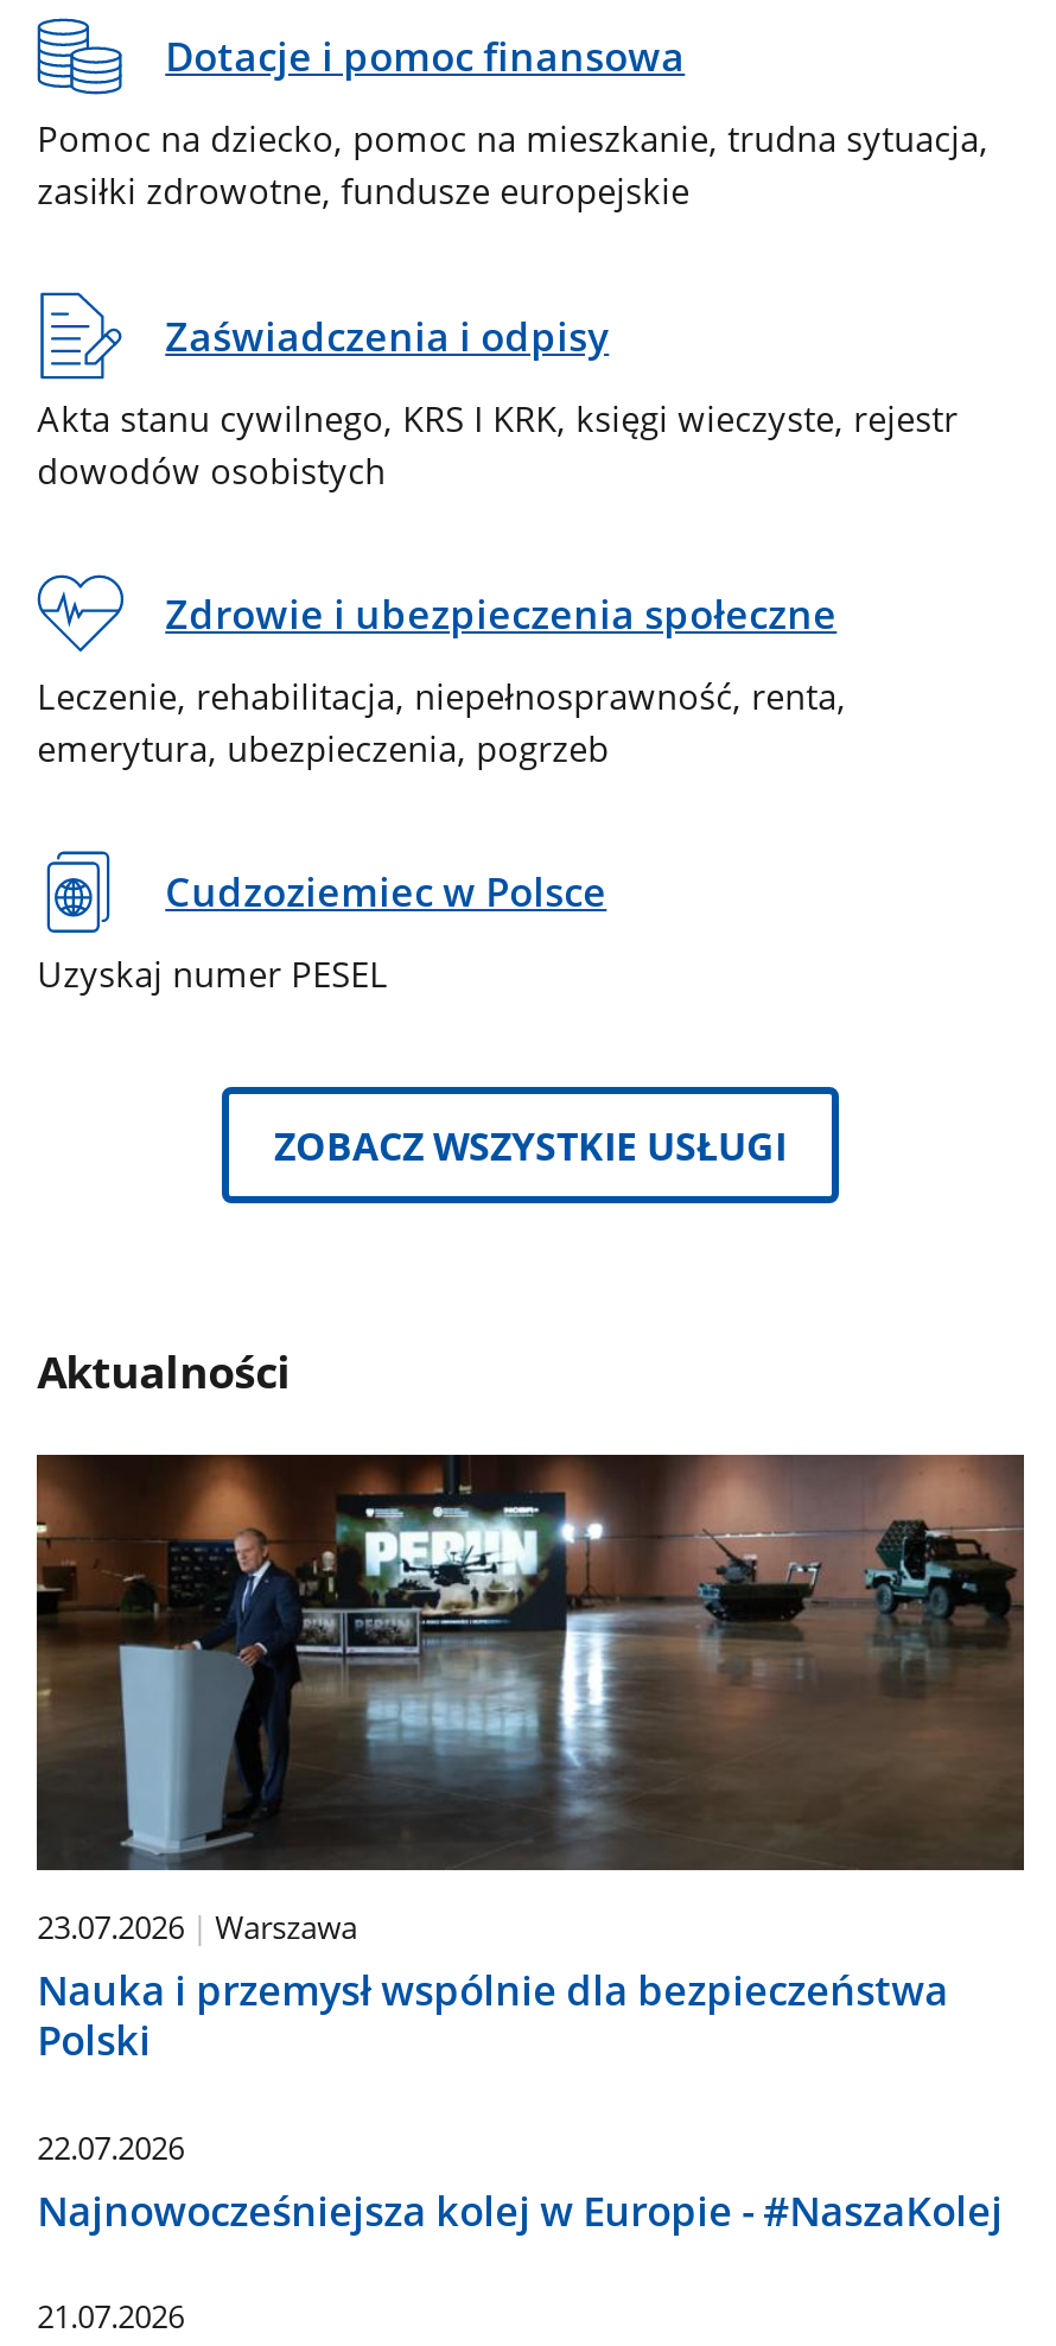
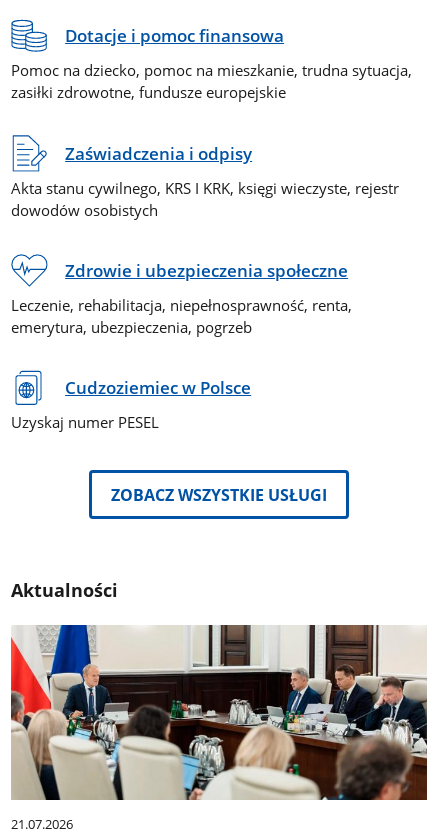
[34,1452,1026,1873] [image] -> [10,624,427,761] [image]
[37,1905,1003,2238] 23.07.2026 Warszawa | Nauka i przemysł wspólnie dla bezpieczeństwa | Polski | 22.07.2026 | Najnowocześniejsza kolej w Europie - #NaszaKolej -> none

